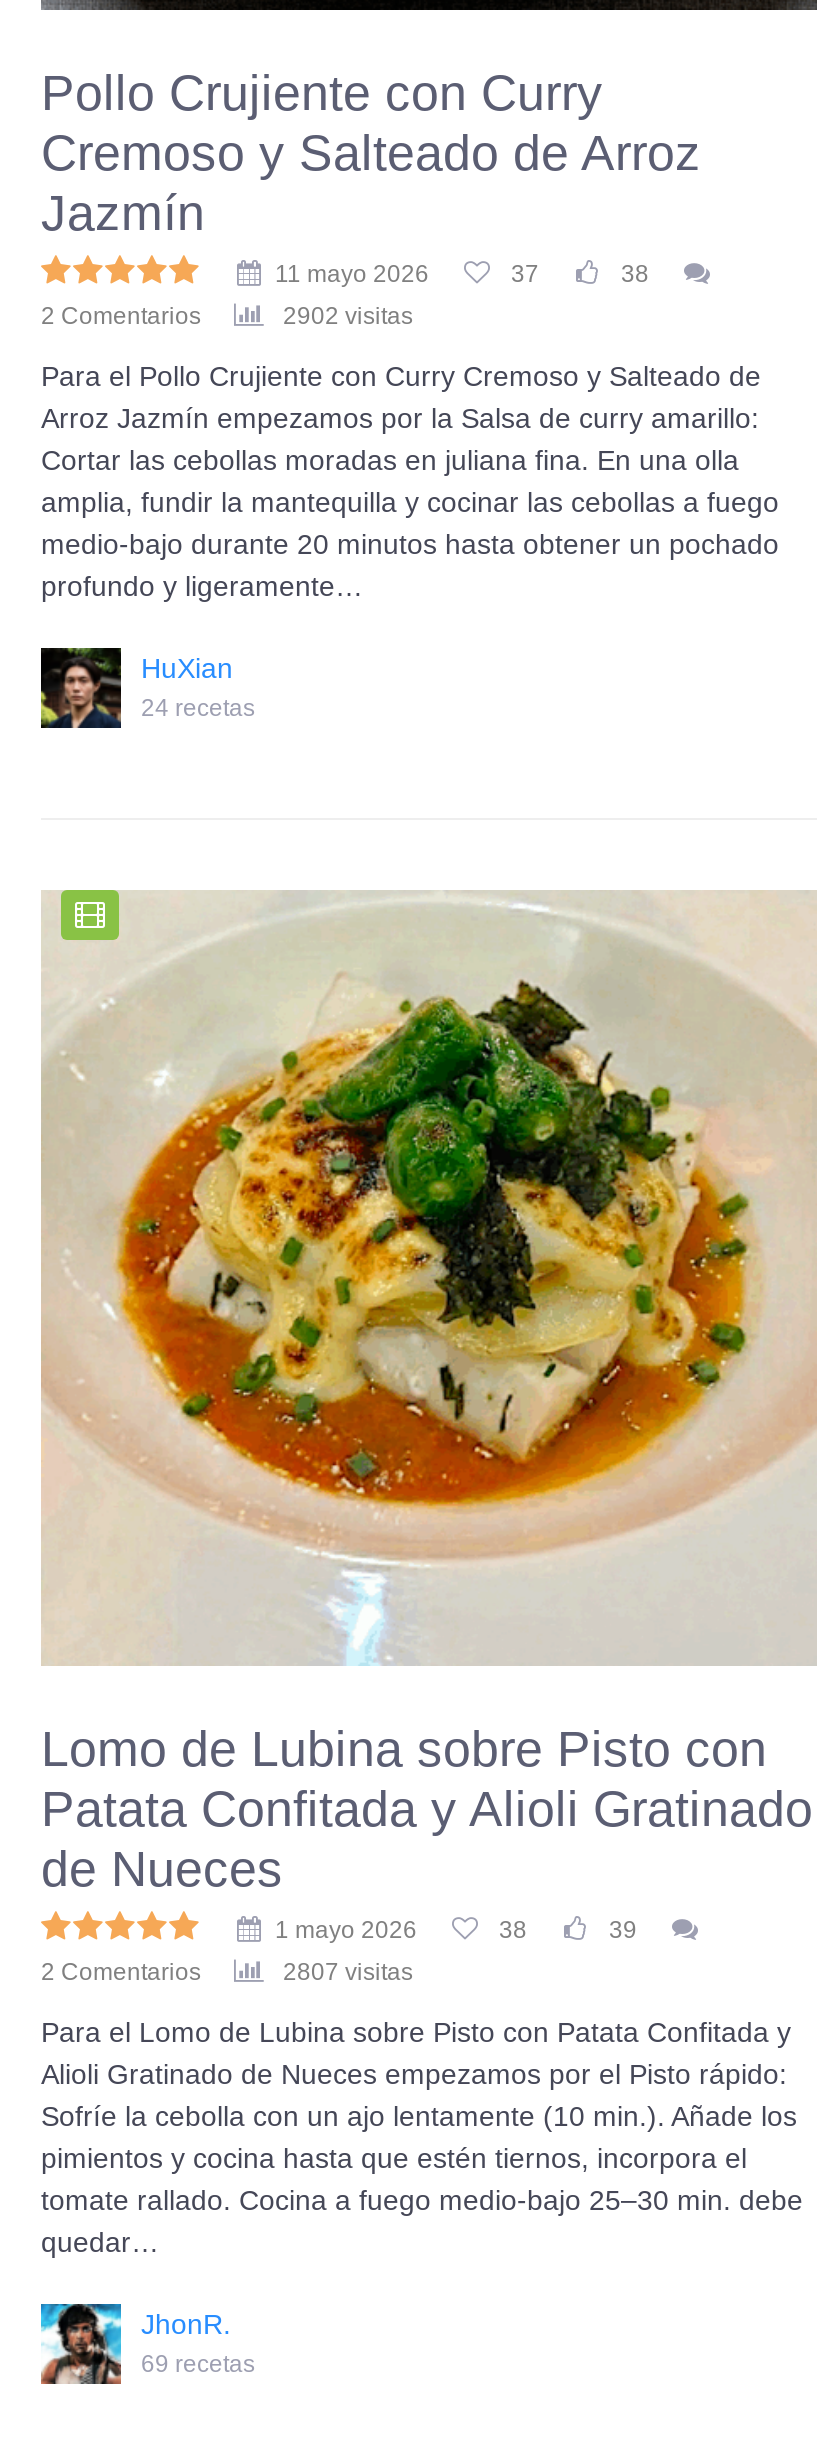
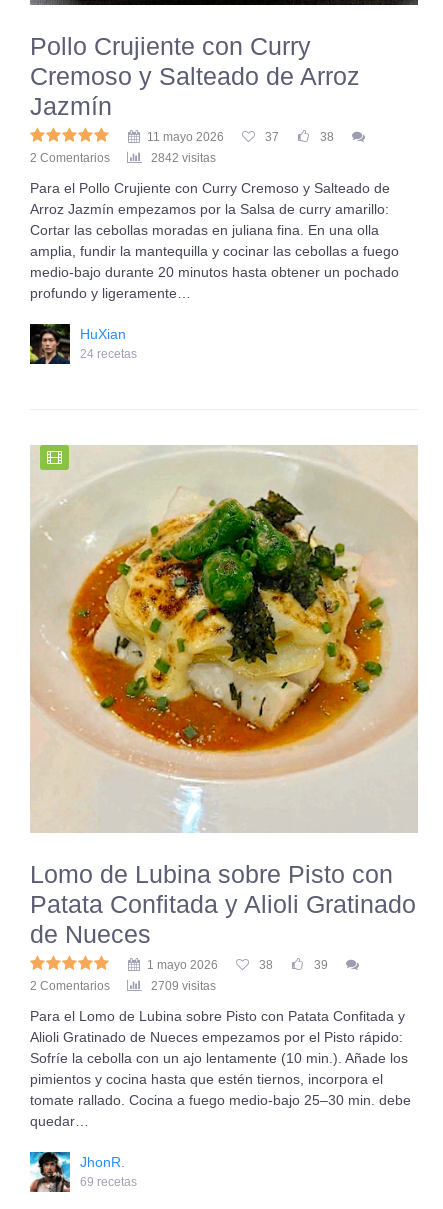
[283,302,413,330] 2902 visitas -> [151,151,216,165] 2842 visitas
[283,1958,413,1986] 2807 visitas -> [151,979,216,993] 2709 visitas

